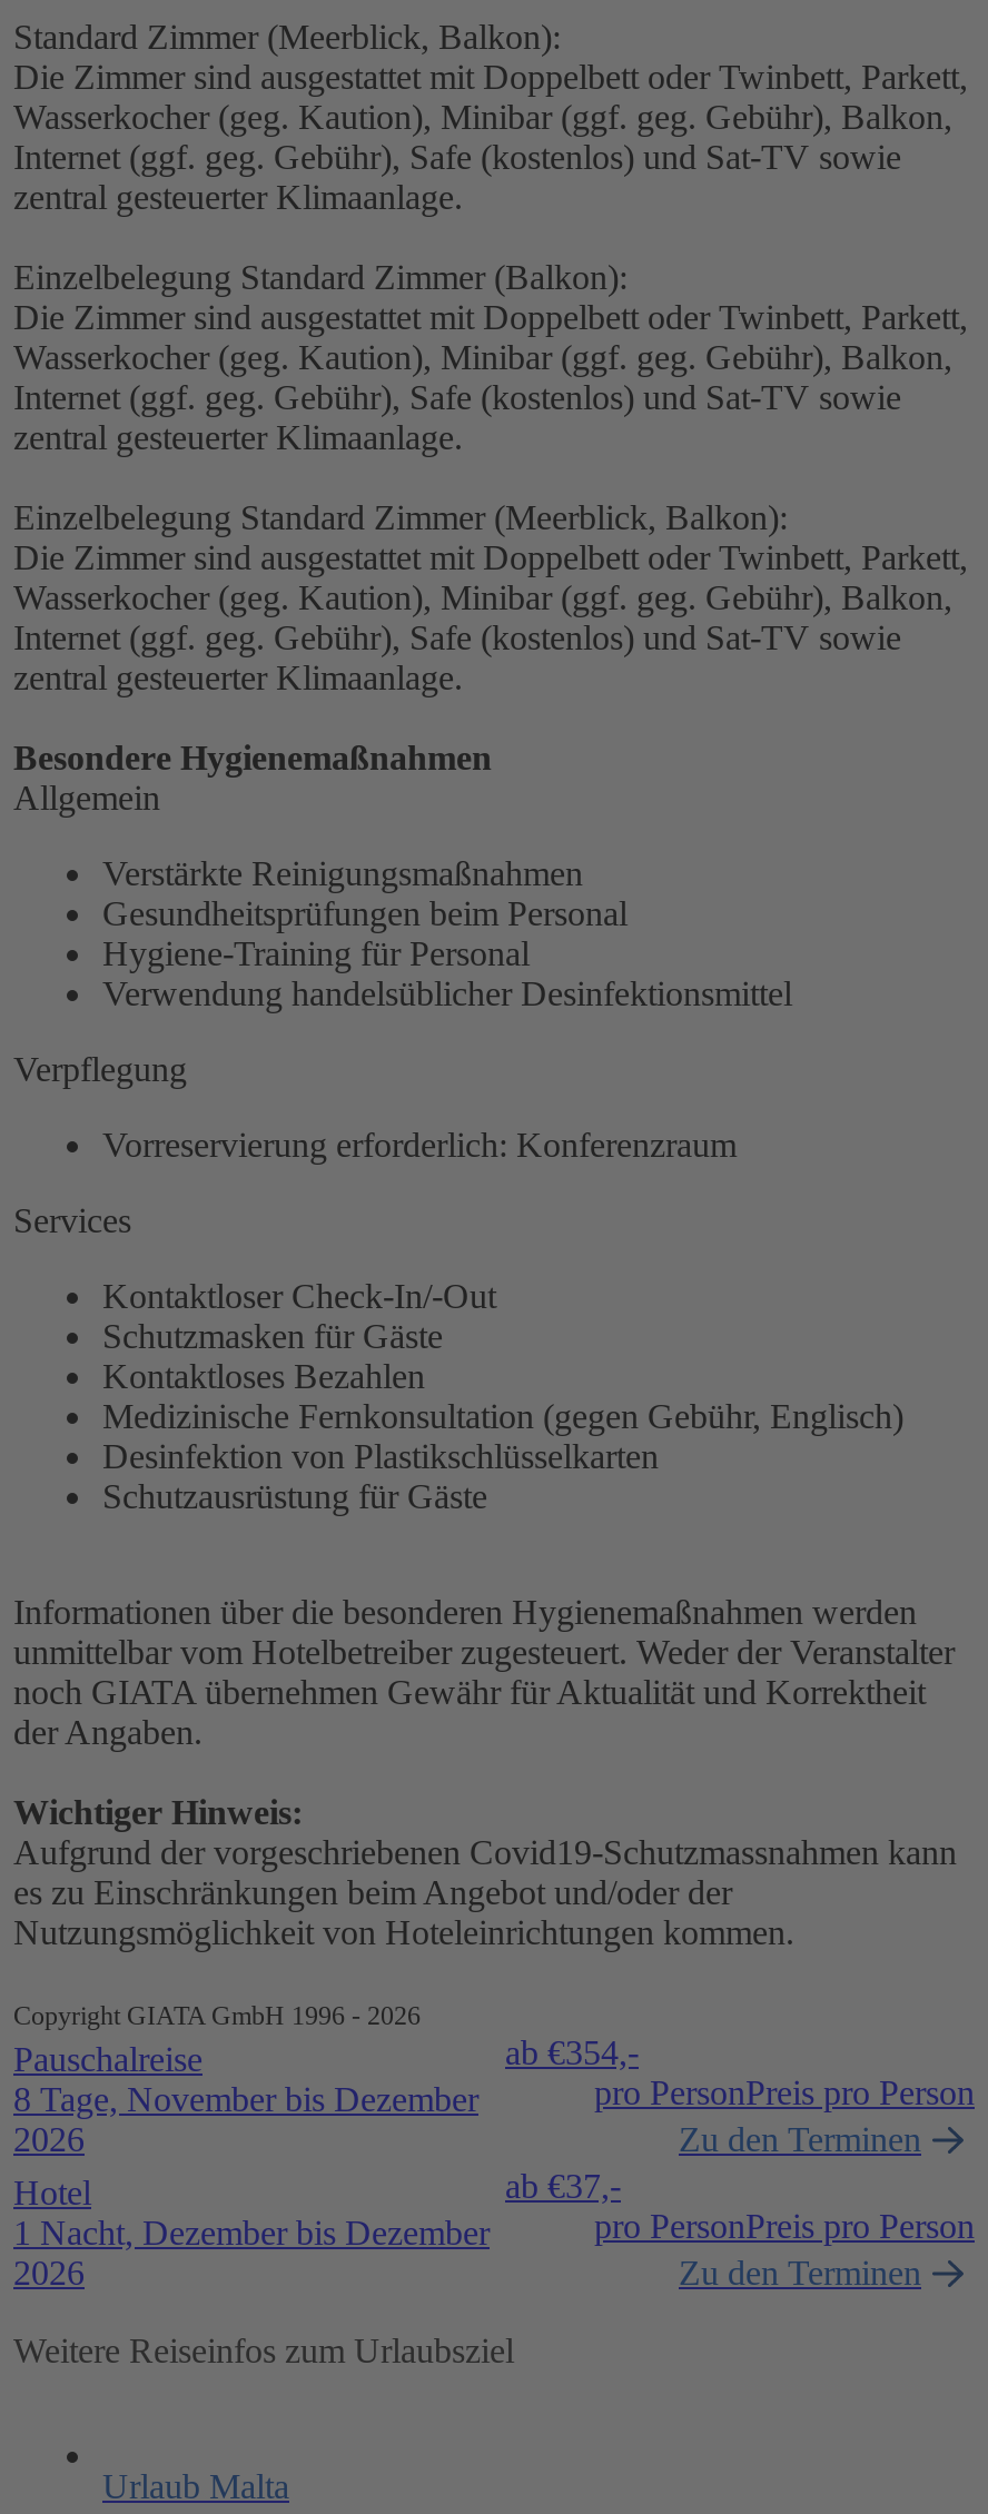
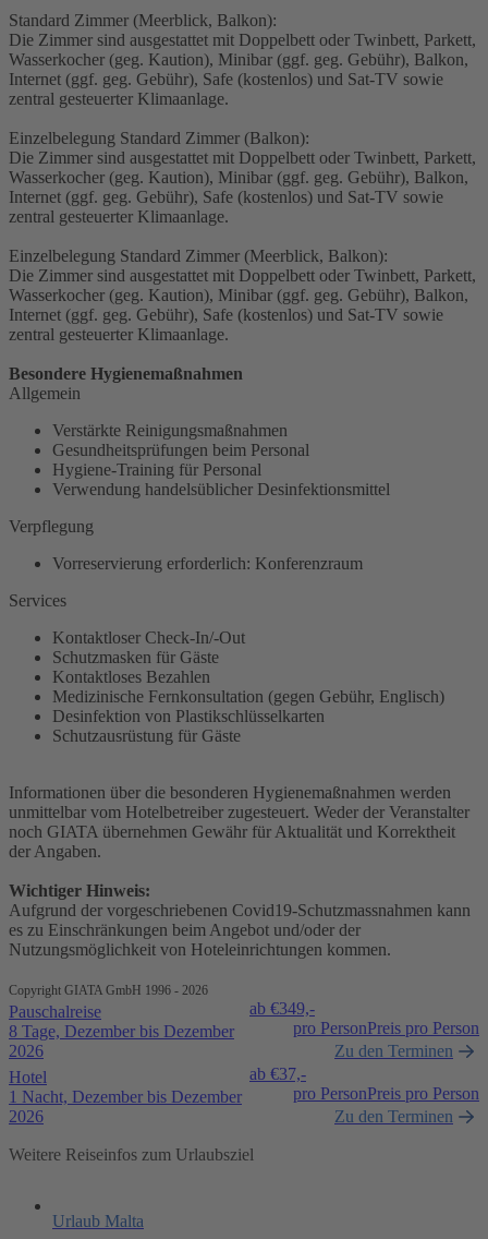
[505,2034,639,2072] ab €354,- -> [249,999,315,1018] ab €349,-
[13,2081,478,2118] 8 Tage, November bis Dezember -> [9,1022,234,1041] 8 Tage, Dezember bis Dezember

